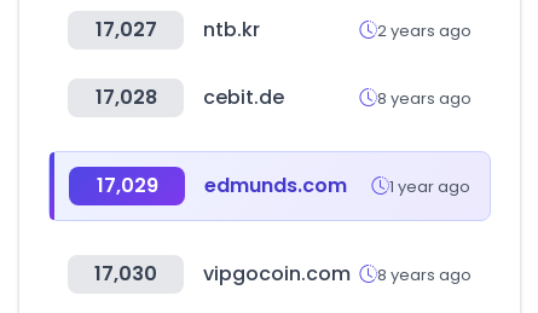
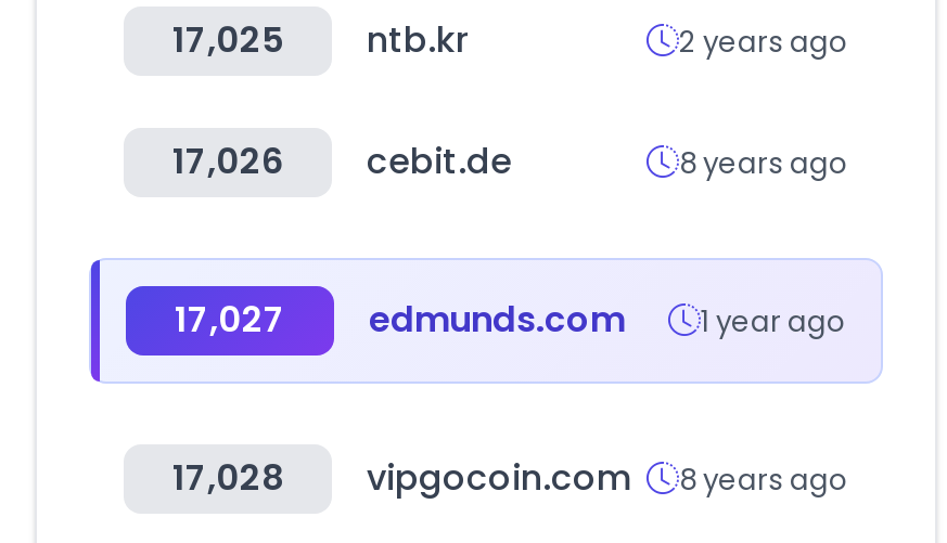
[95,16,260,44] 17,027 ntb.kr -> [172,15,469,65] 17,025 ntb.kr
[95,83,284,111] 17,028 cebit.de -> [172,137,512,186] 17,026 cebit.de
[96,172,470,199] 17,029 edmunds.com 1 year ago -> [175,295,846,345] 17,027 edmunds.com 1 year ago
[94,260,472,288] 17,030 vipgocoin.com 8 years ago -> [172,453,848,503] 17,028 vipgocoin.com 8 years ago

